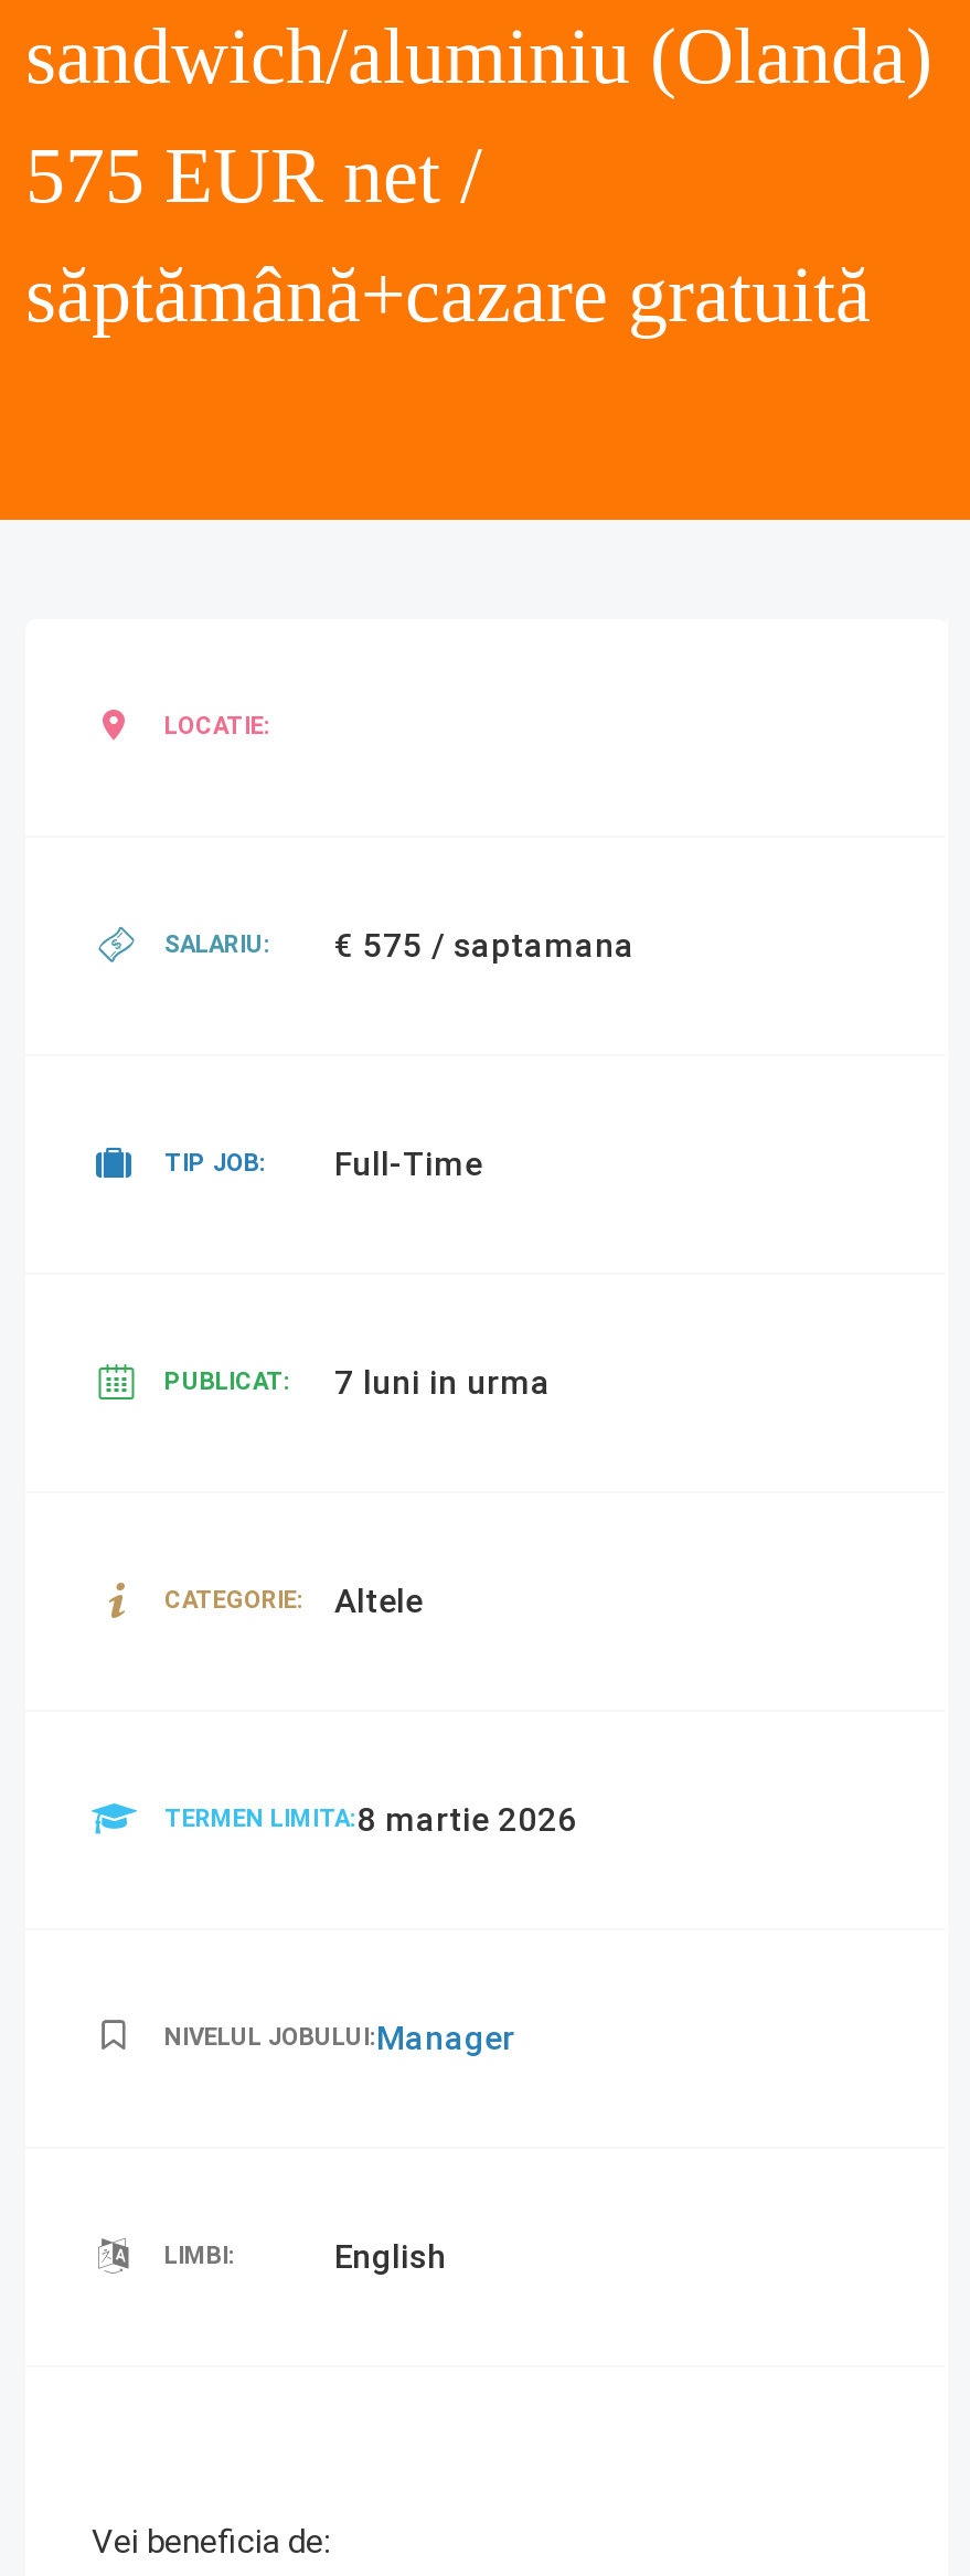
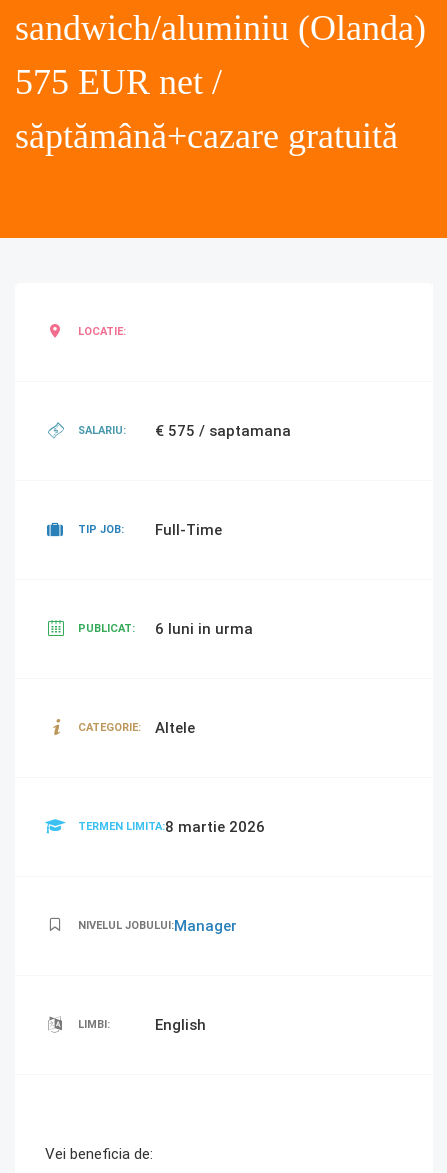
[164,1363,551,1403] PUBLICAT: 7 luni in urma -> [78,620,253,638] PUBLICAT: 6 luni in urma

